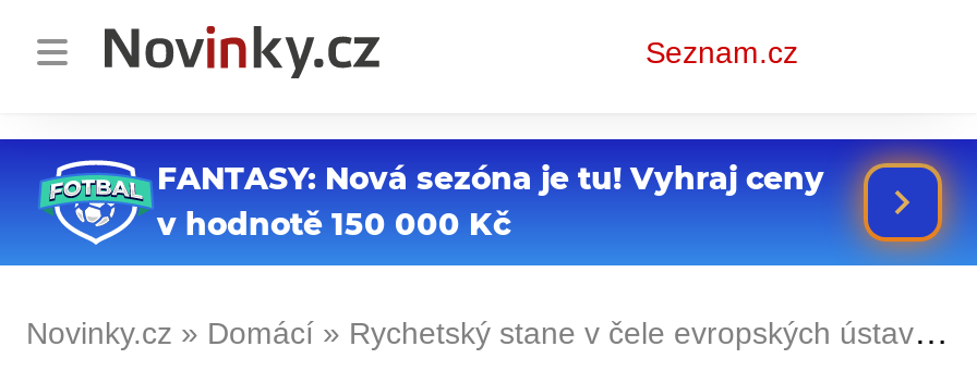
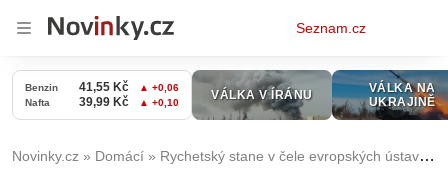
[7,137,970,268] [image] -> [3,68,445,125] [image]

